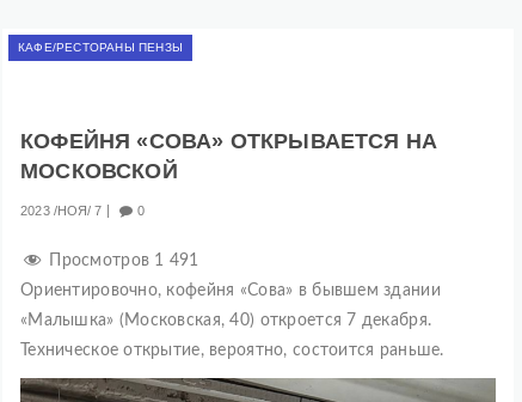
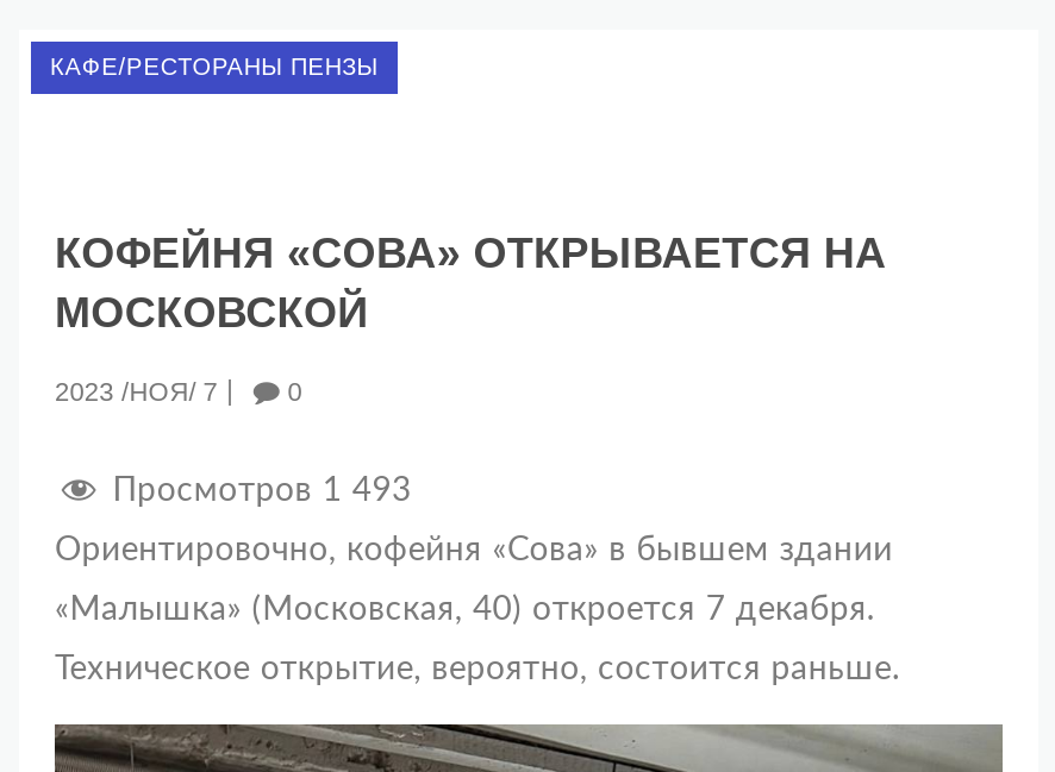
[49,253,199,270] Просмотров 1 491 -> [113,475,412,509] Просмотров 1 493

